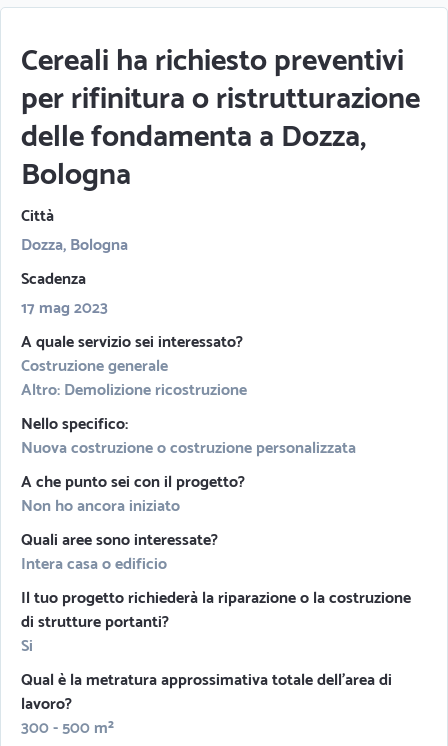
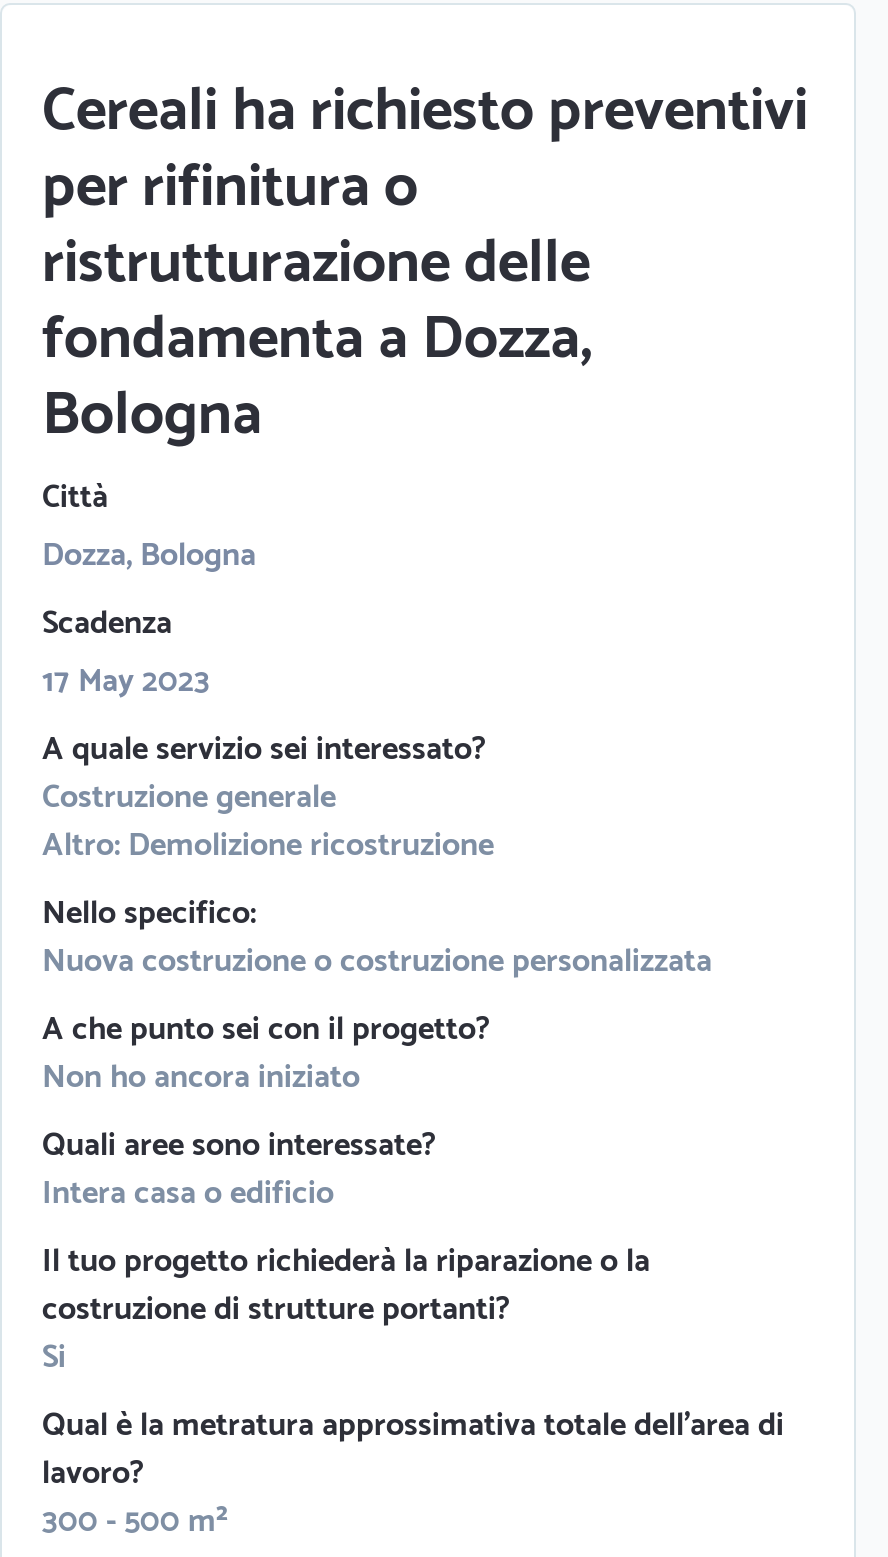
[21,295,108,322] 17 mag 2023 -> [42,655,210,709] 17 May 2023

